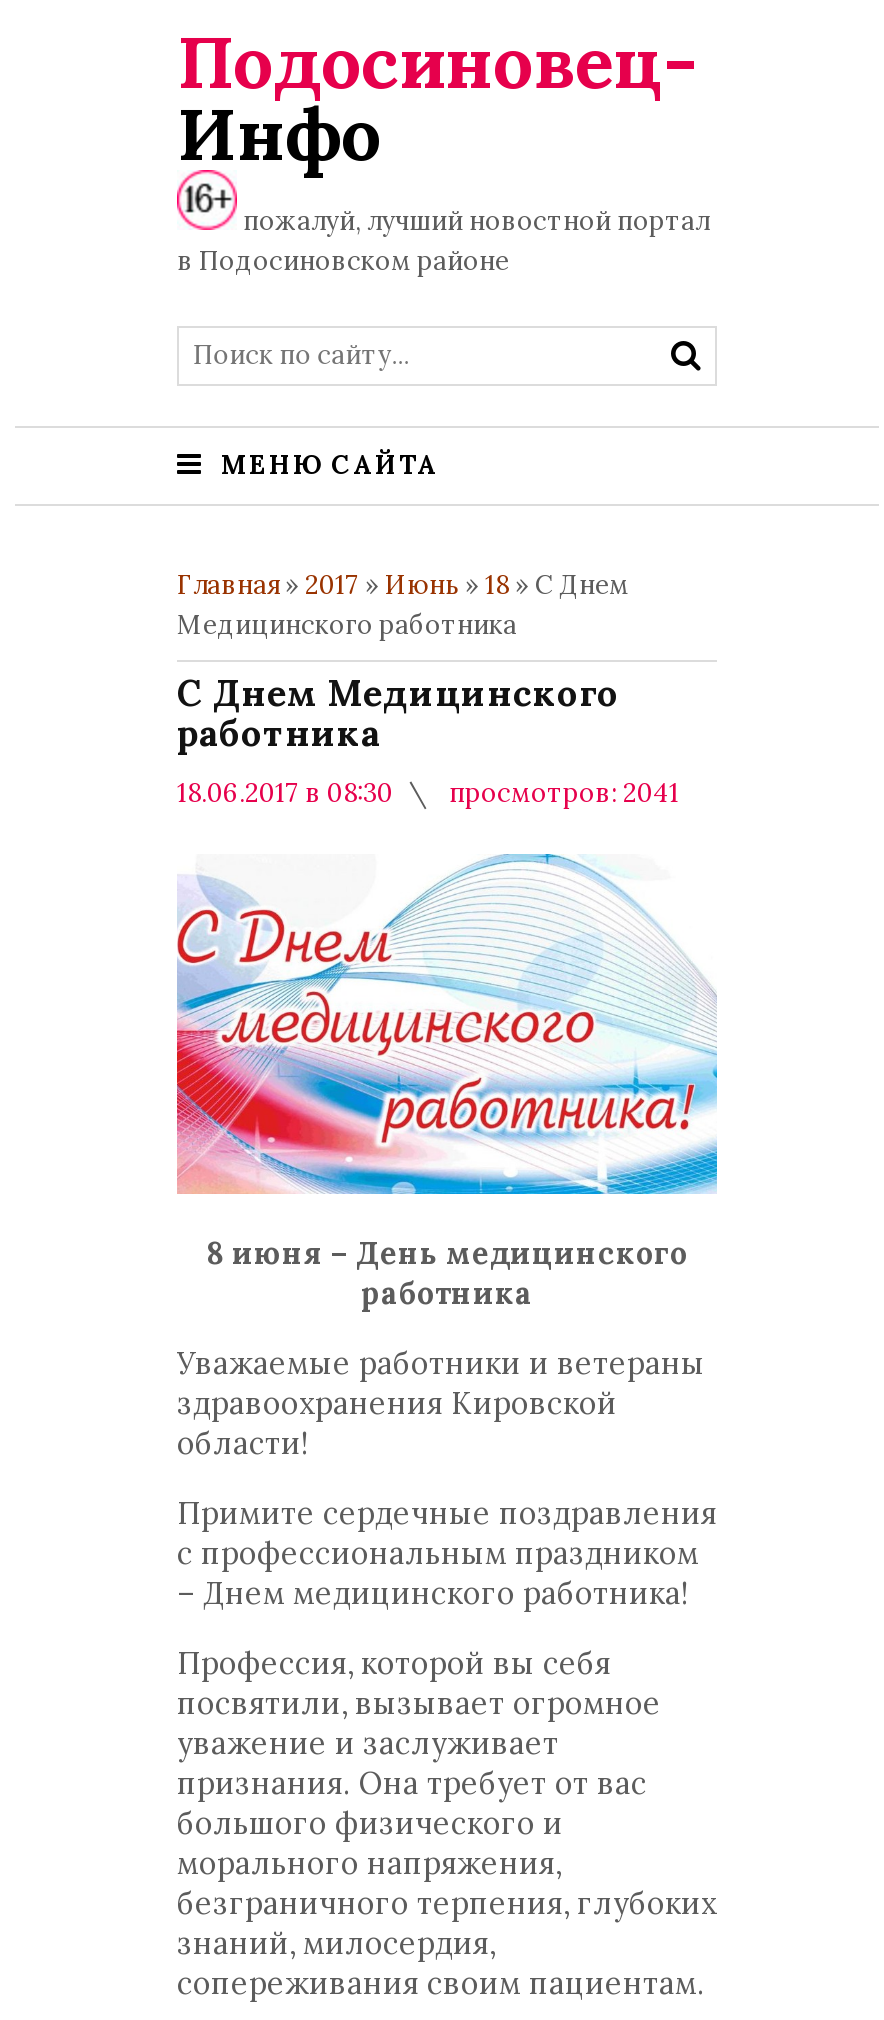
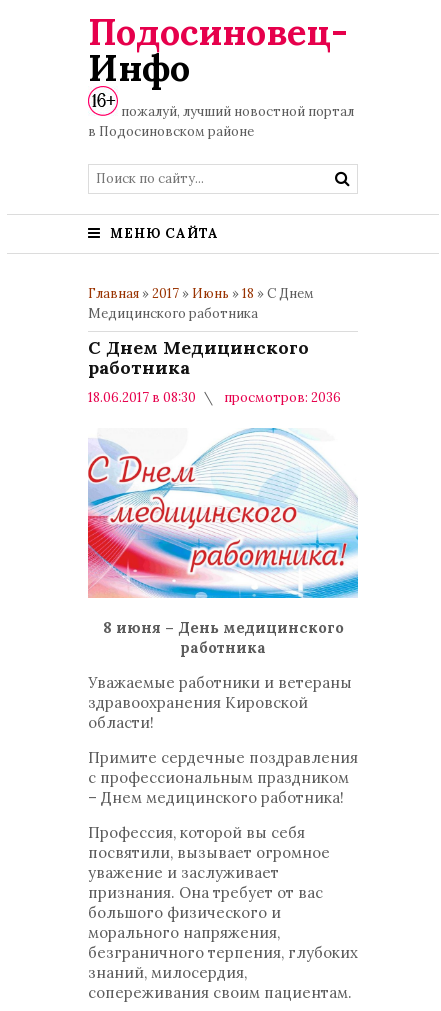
[177,776,679,810] 18.06.2017 в 08:30 просмотров: 2041 -> [88,389,341,406] 18.06.2017 в 08:30 просмотров: 2036

